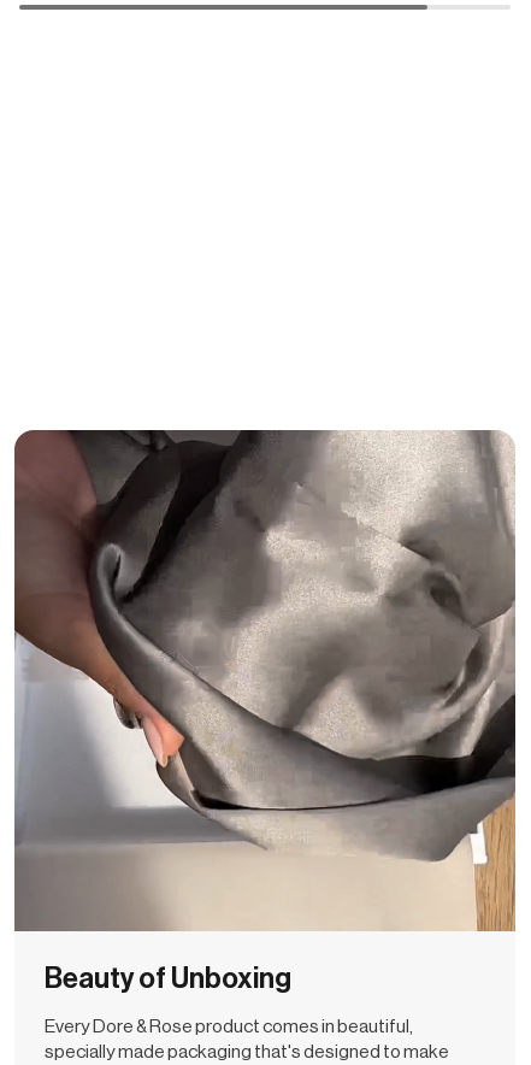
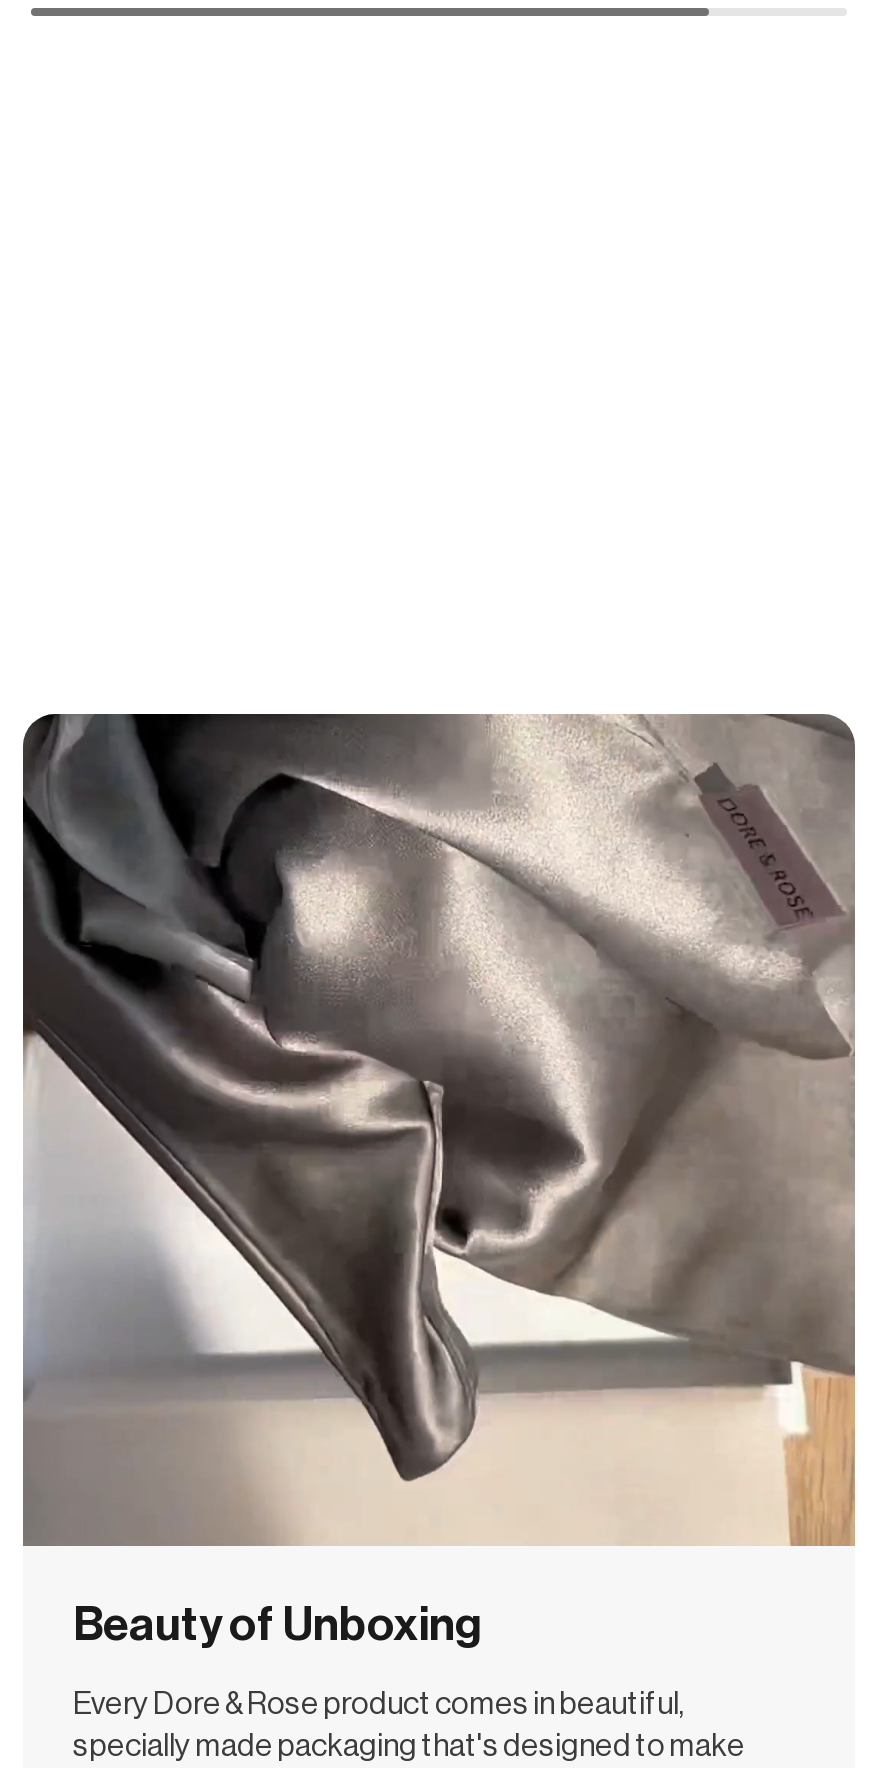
[13,430,515,892] [image] -> [21,714,855,1482] [image]

